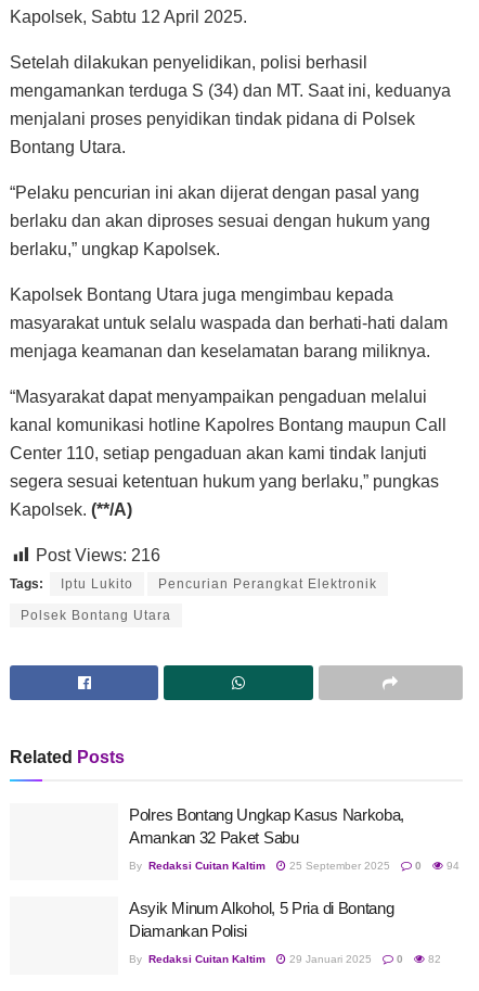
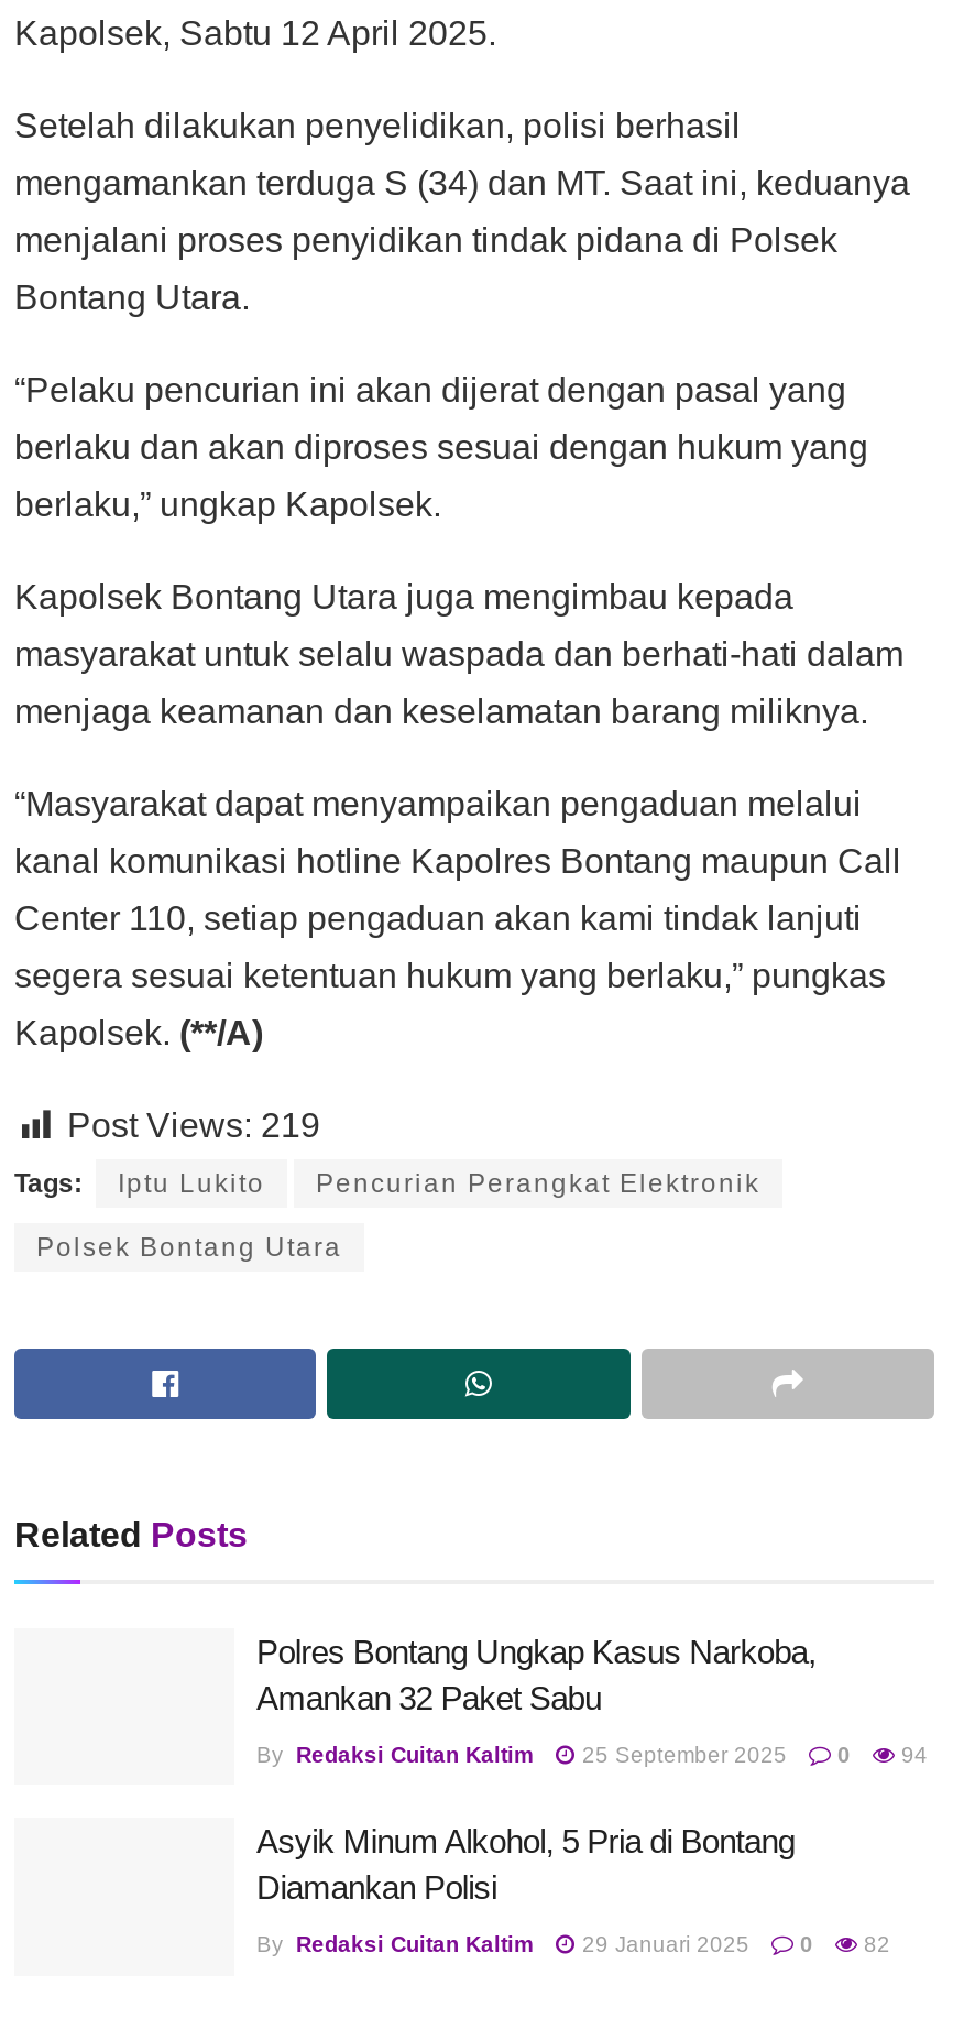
[36,546,160,564] Post Views: 216 -> [67,1106,320,1143] Post Views: 219

